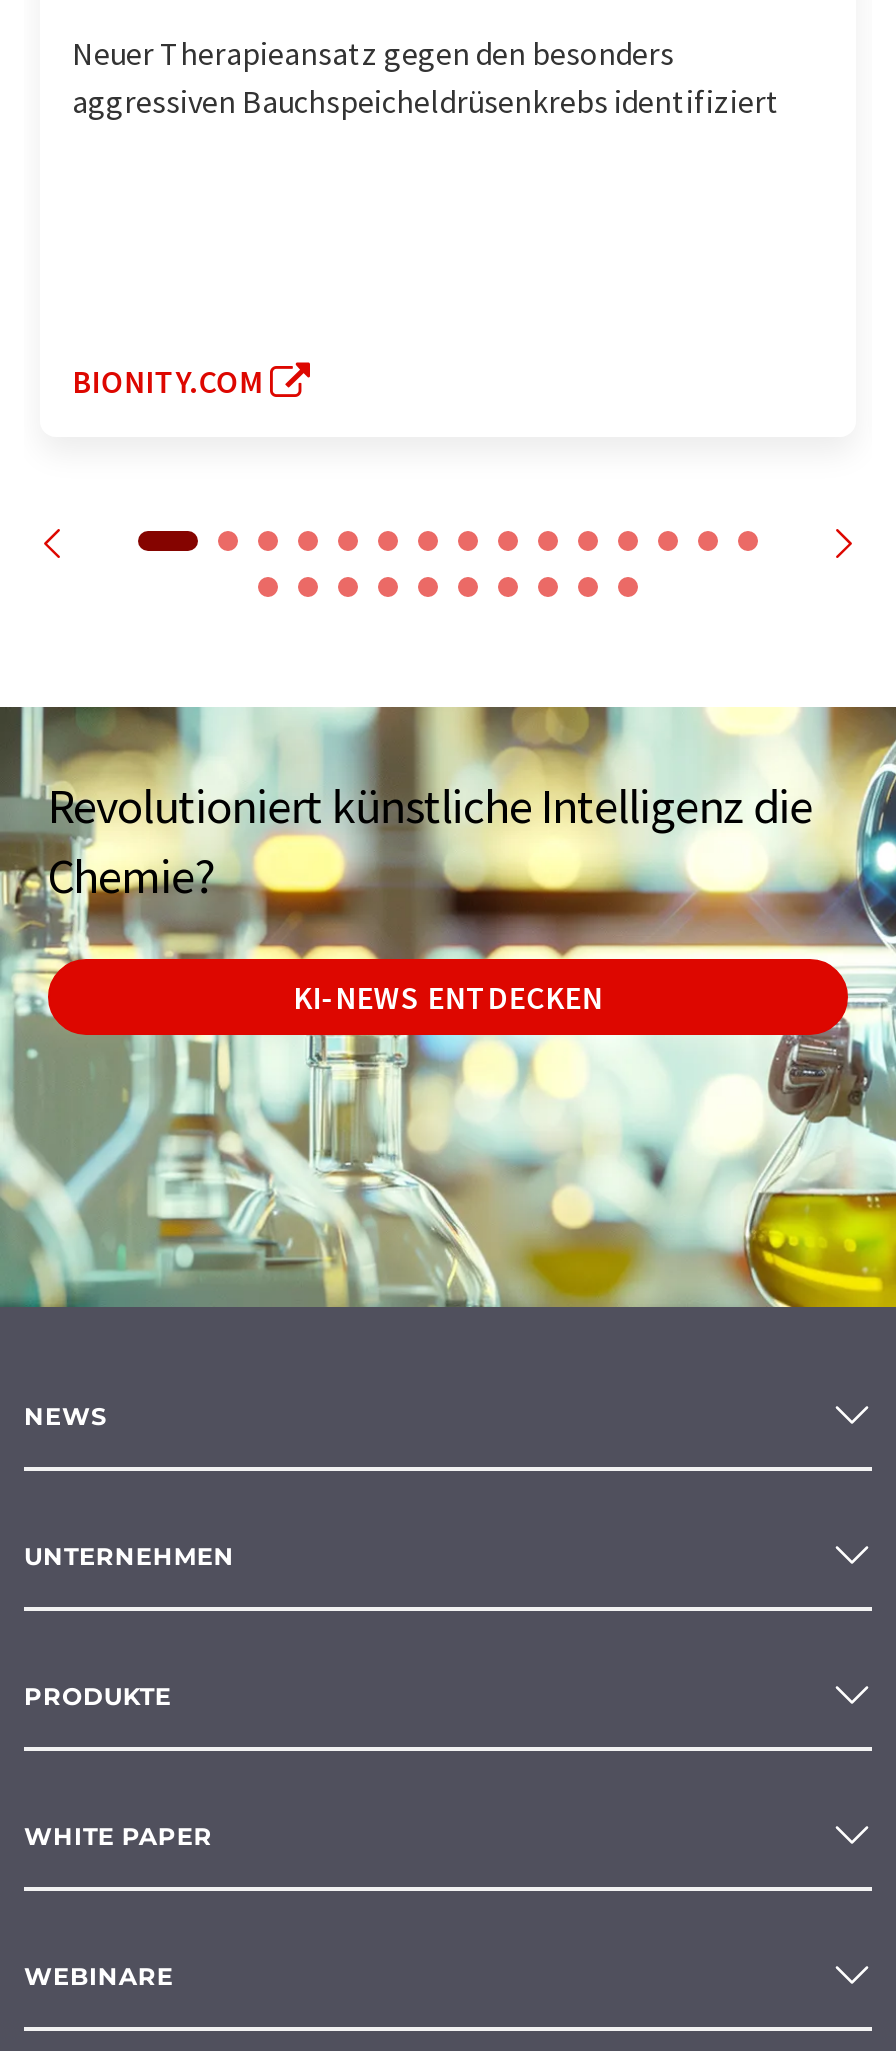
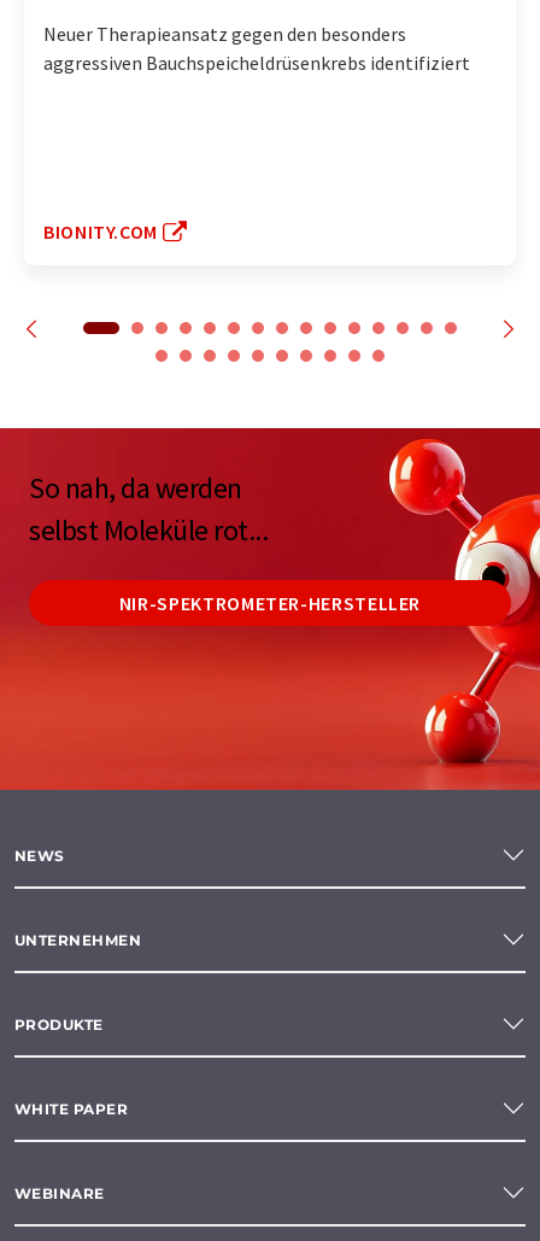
[6,705,890,1309] [image] | Revolutioniert künstliche Intelligenz die | Chemie? -> [4,427,536,791] [image] | So nah, da werden | selbst Moleküle rot...
[293,978,603,1018] KI-NEWS ENTDECKEN -> [119,591,421,616] NIR-SPEKTROMETER-HERSTELLER

